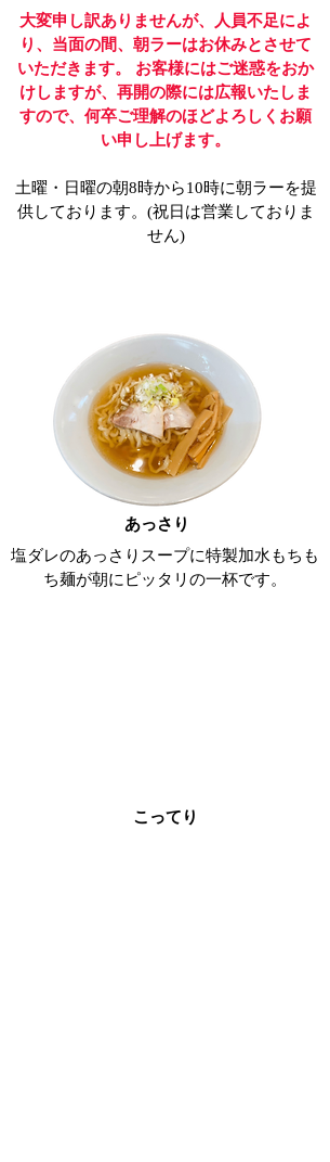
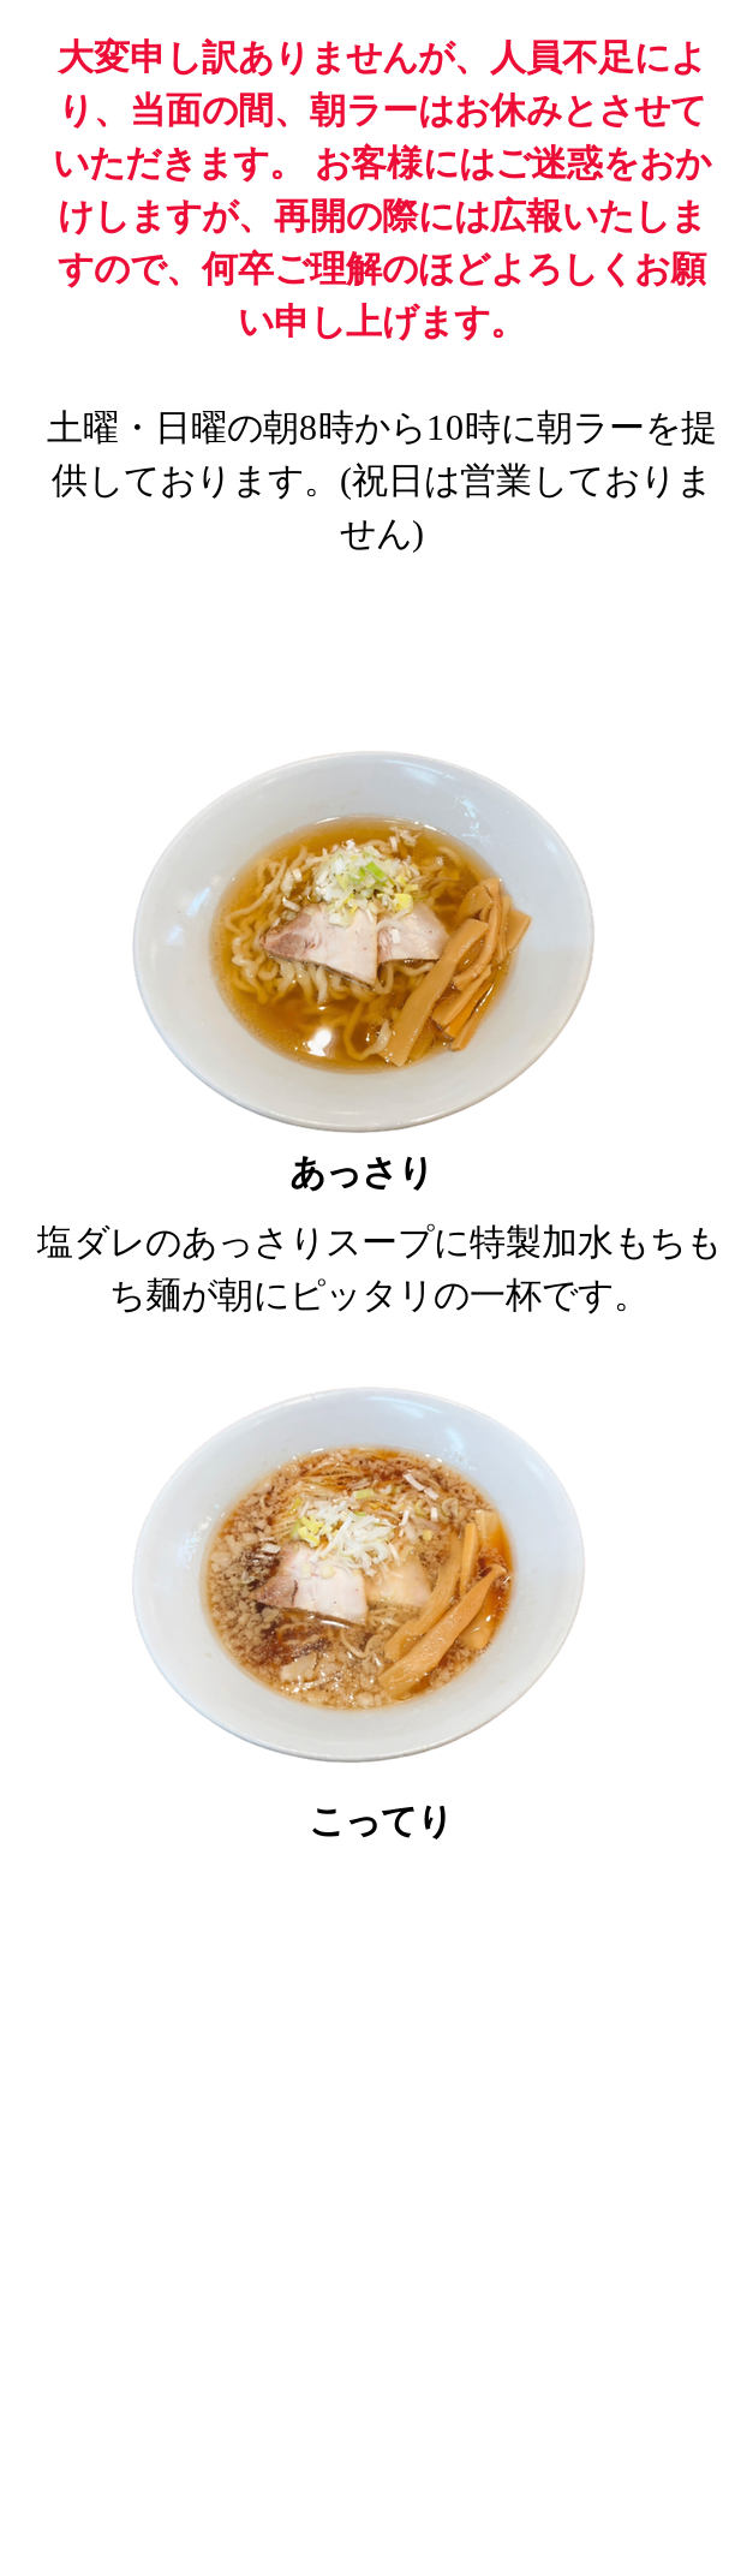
none -> [149,1389,581,1764] [image]

